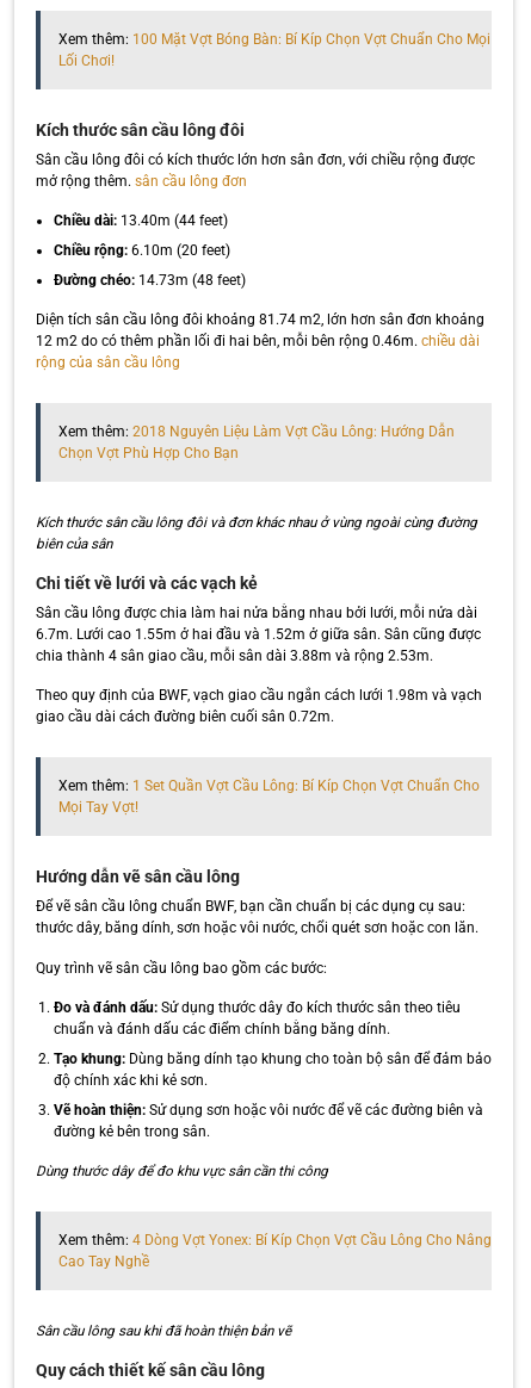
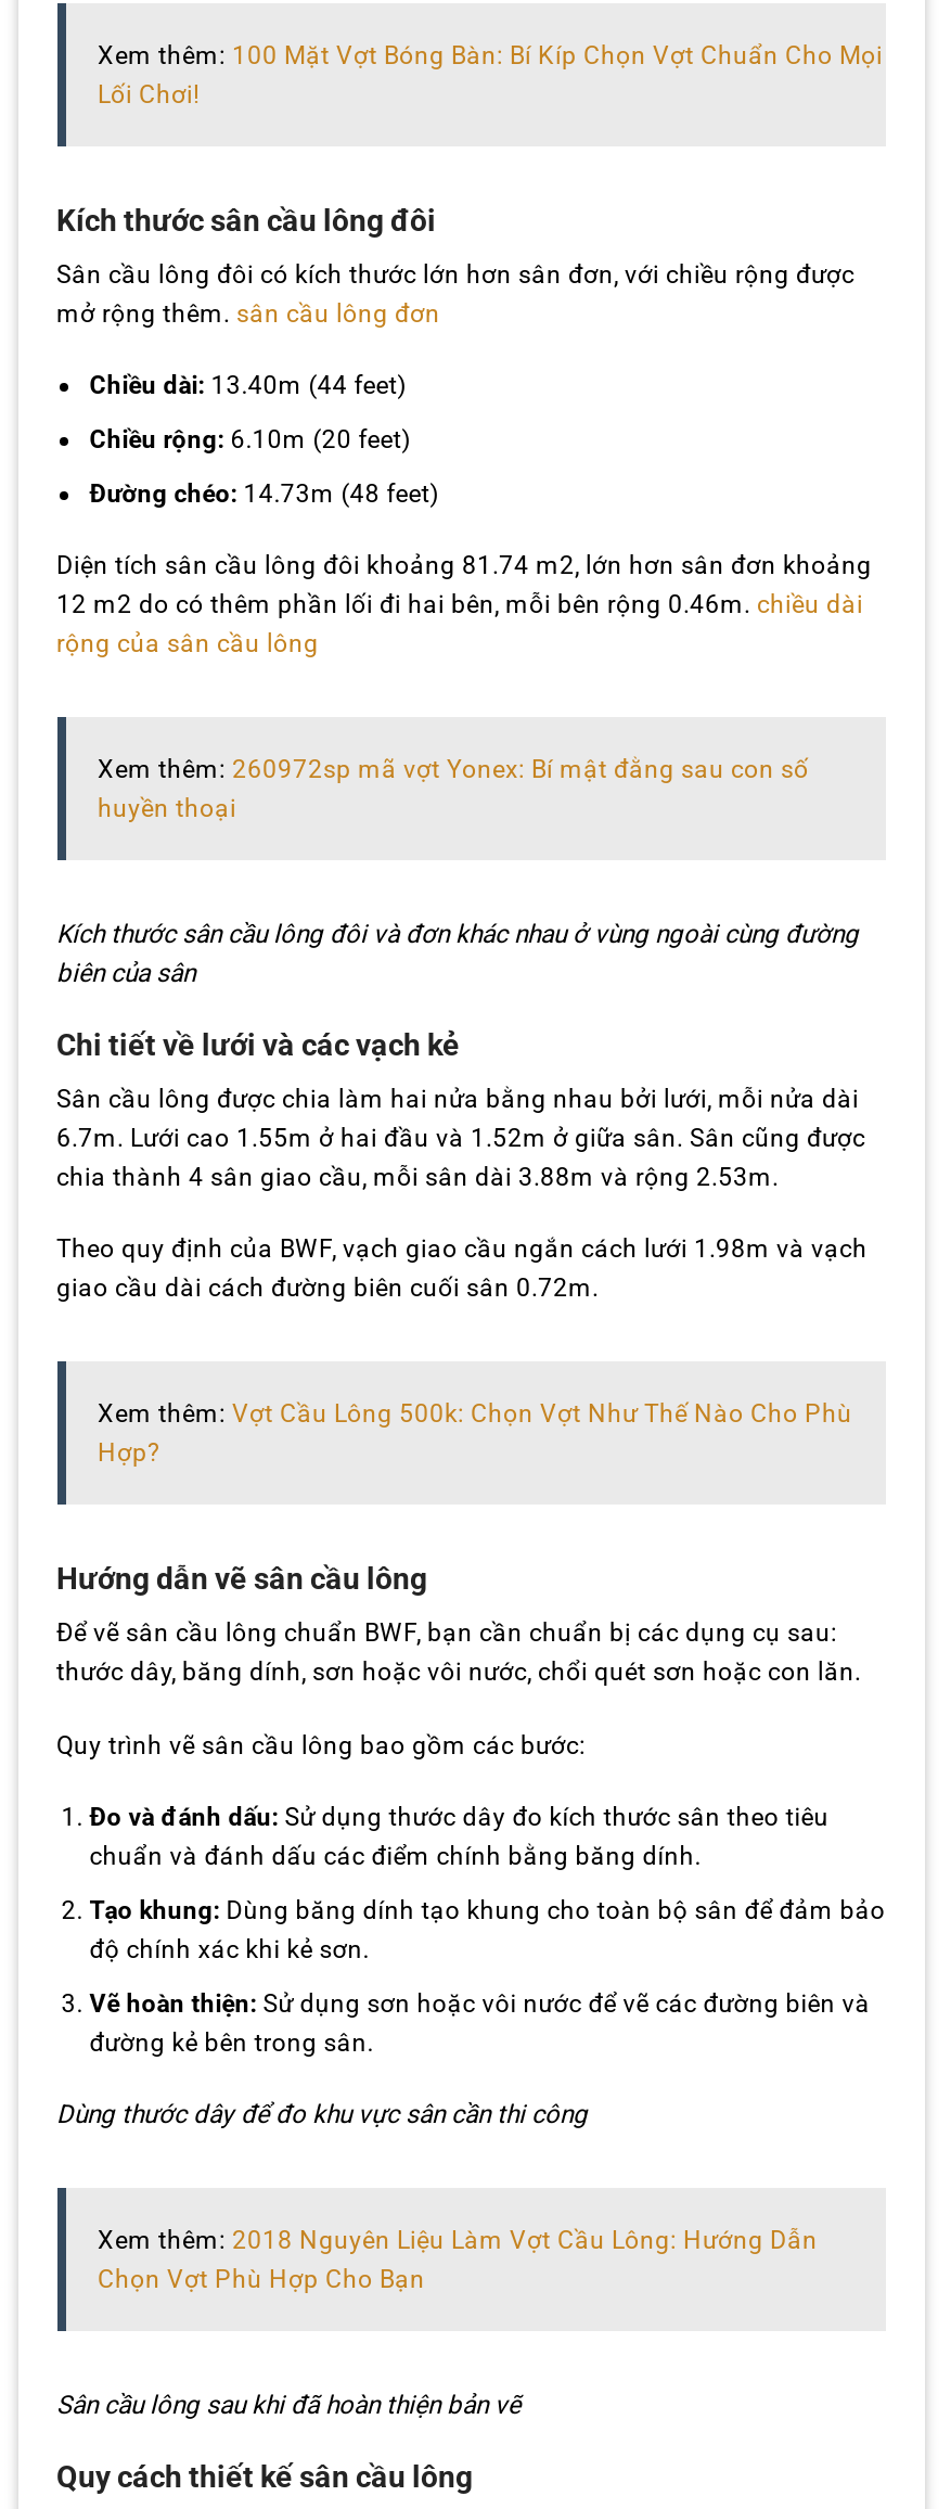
none -> [98,754,809,823] Xem thêm: 260972sp mã vợt Yonex: Bí mật đằng sau con số | huyền thoại
moved [58,423,454,461] -> [98,2225,818,2294]: Xem thêm: 2018 Nguyên Liệu Làm Vợt Cầu Lông: Hướng Dẫn | Chọn Vợt Phù Hợp Cho Bạn
[58,778,479,816] Xem thêm: 1 Set Quần Vợt Cầu Lông: Bí Kíp Chọn Vợt Chuẩn Cho | Mọi Tay Vợt! -> [98,1399,852,1468] Xem thêm: Vợt Cầu Lông 500k: Chọn Vợt Như Thế Nào Cho Phù | Hợp?
[58,1232,491,1270] Xem thêm: 4 Dòng Vợt Yonex: Bí Kíp Chọn Vợt Cầu Lông Cho Nâng | Cao Tay Nghề -> none

